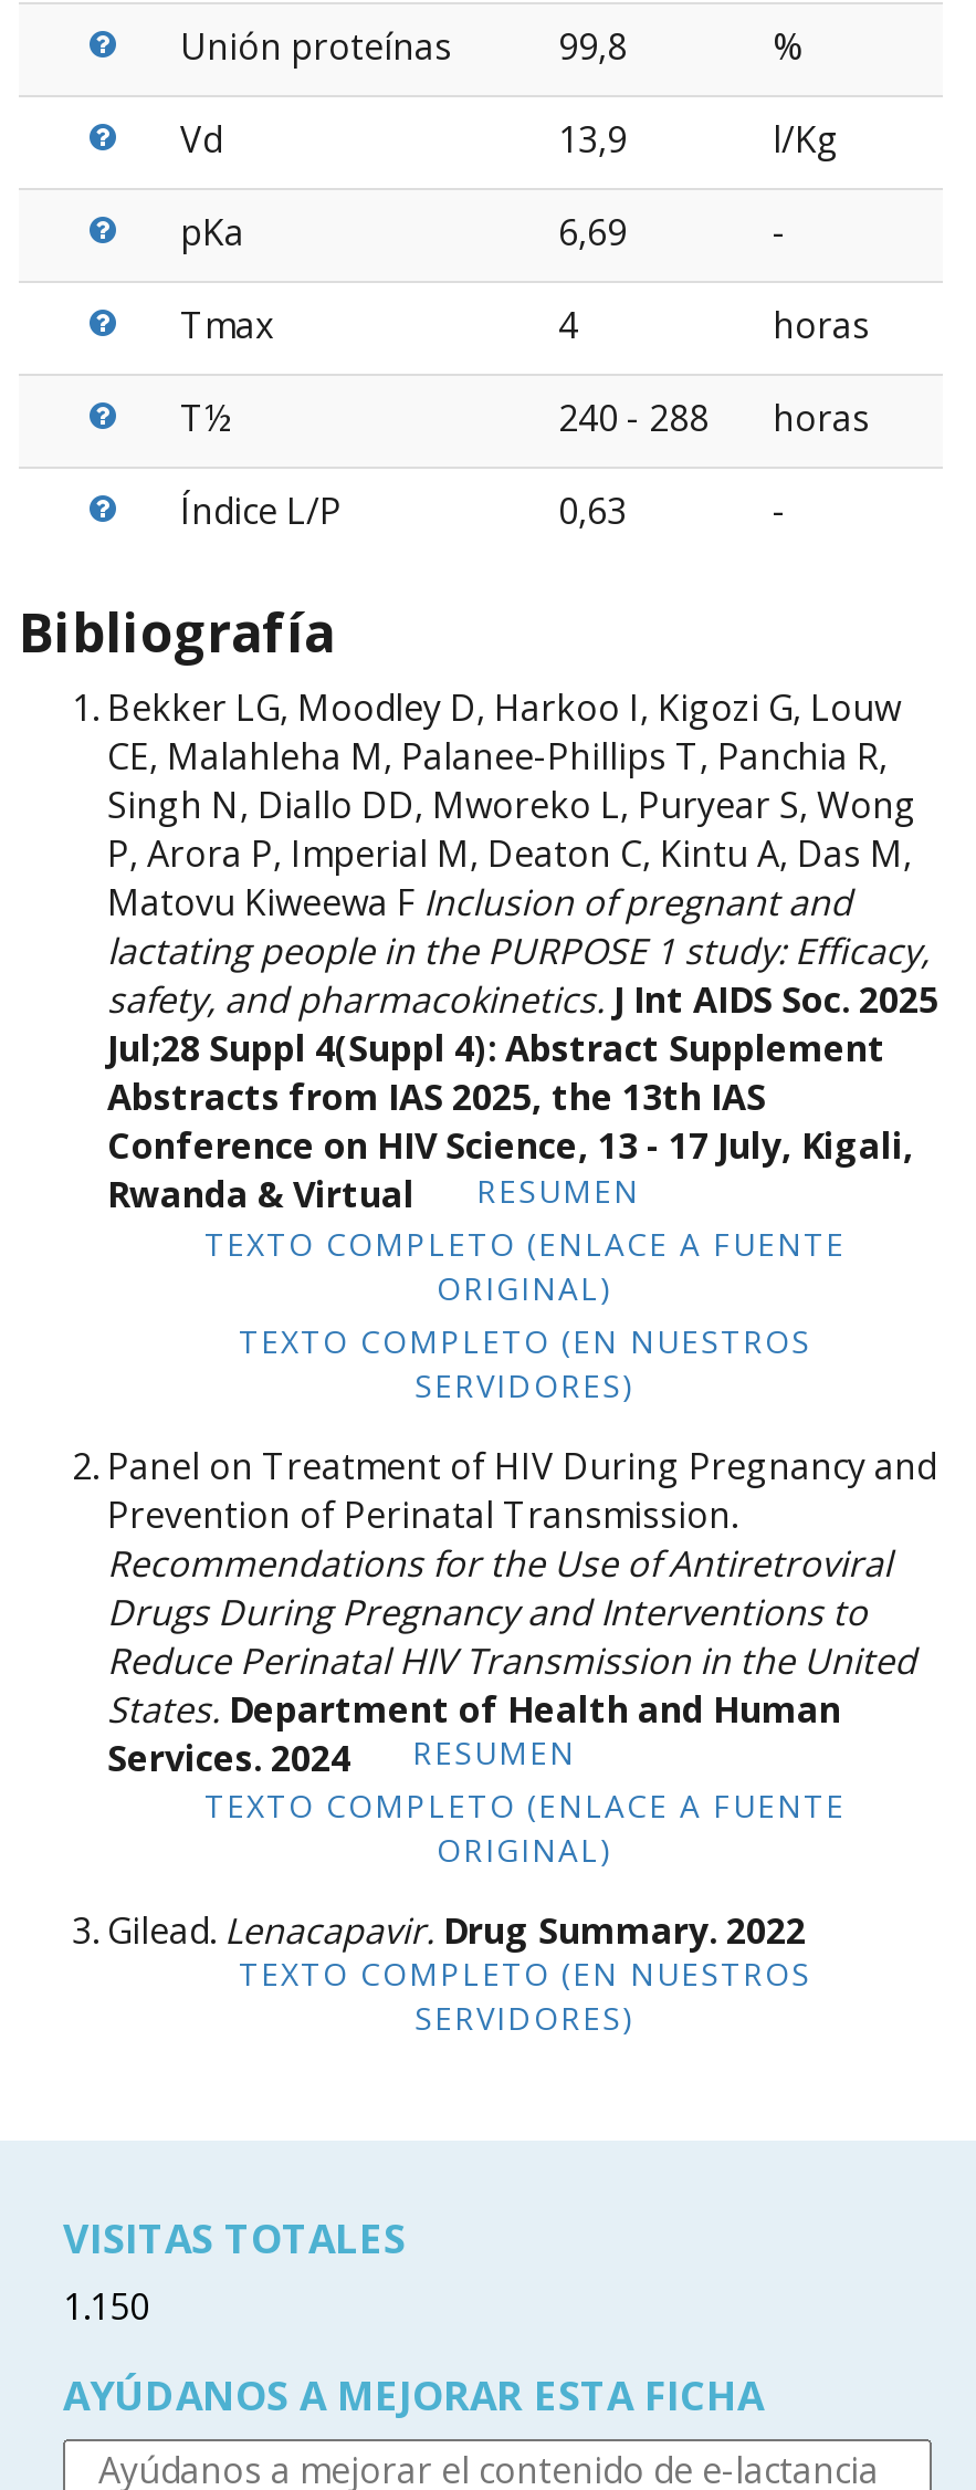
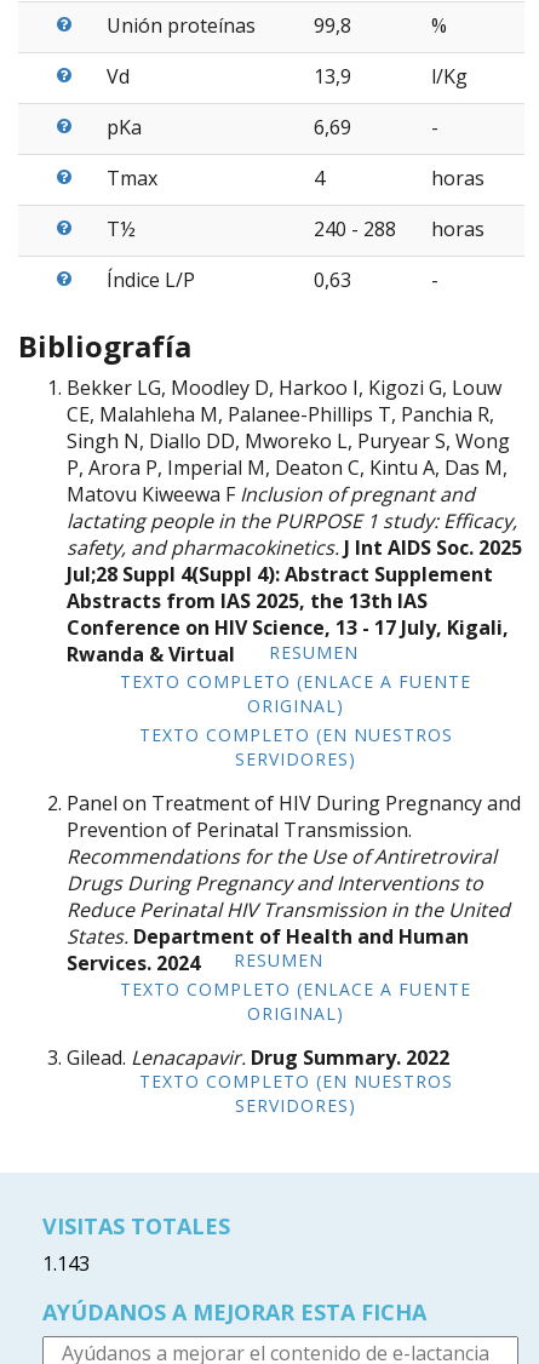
[63,2283,149,2332] 1.150 -> [42,1251,90,1277] 1.143

